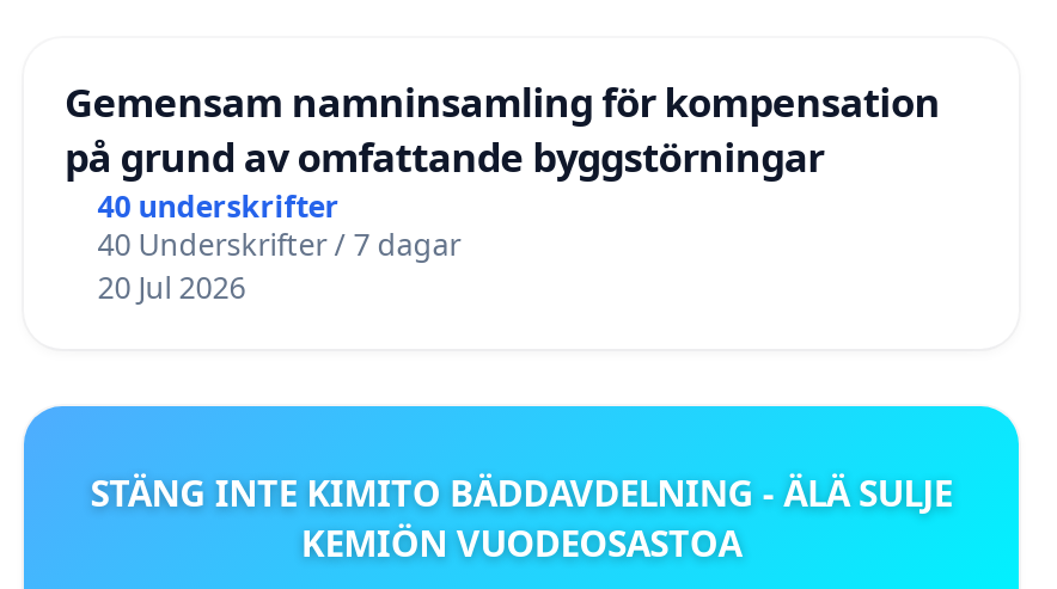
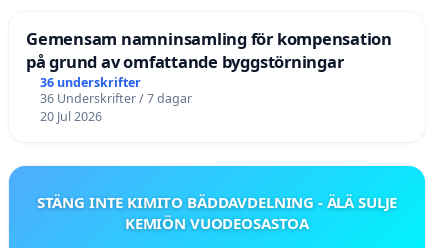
[98,186,339,227] 40 underskrifter -> [40,74,141,91] 36 underskrifter
[98,224,461,265] 40 Underskrifter / 7 dagar -> [40,90,192,107] 36 Underskrifter / 7 dagar

